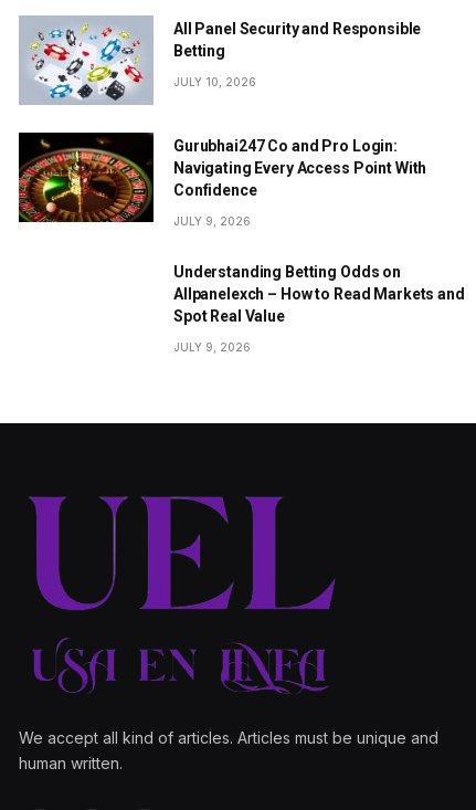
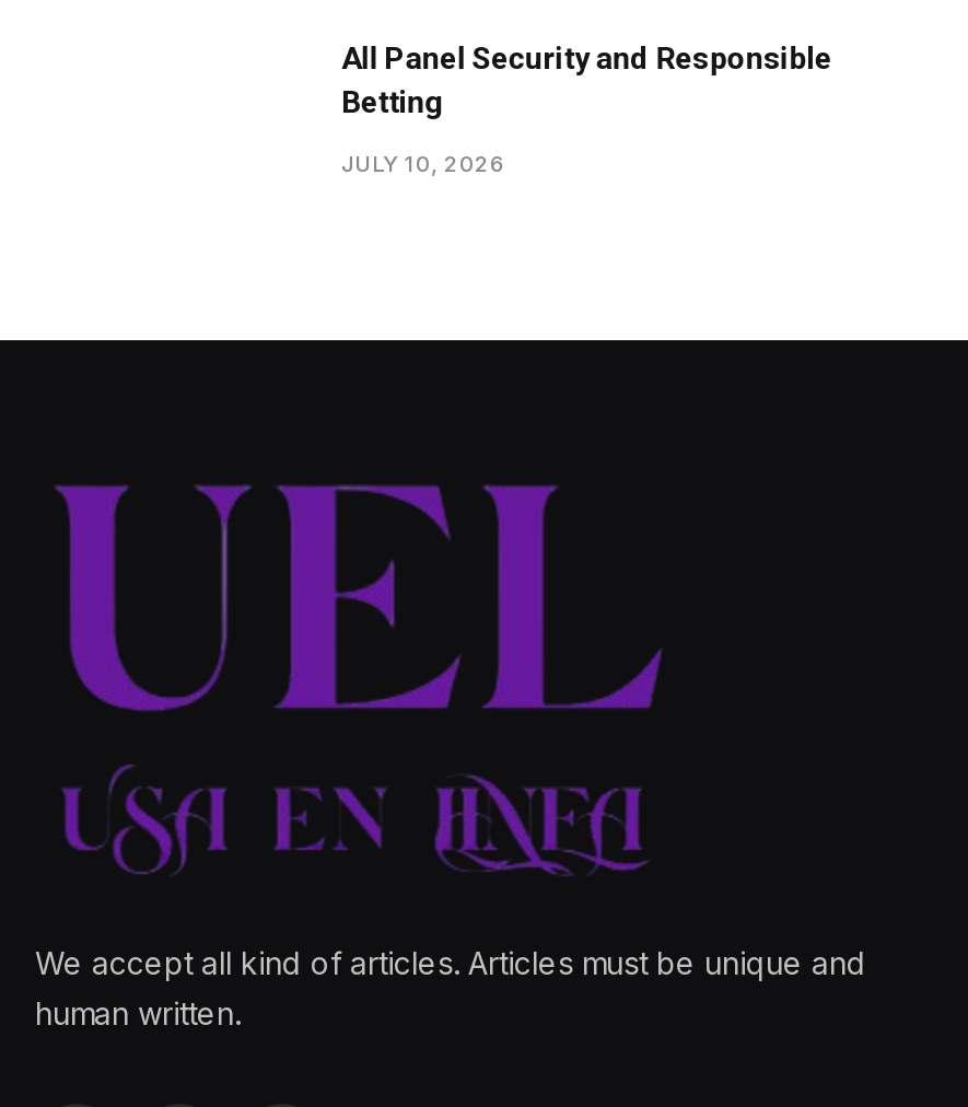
[19,15,154,105] [image] -> none
[18,132,465,354] [image] | Gurubhai247 Co and Pro Login: | Navigating Every Access Point With | Confidence | JULY 9, 2026 | Understanding Betting Odds on | Allpanelexch – How to Read Markets and | Spot Real Value | JULY 9, 2026 -> none

